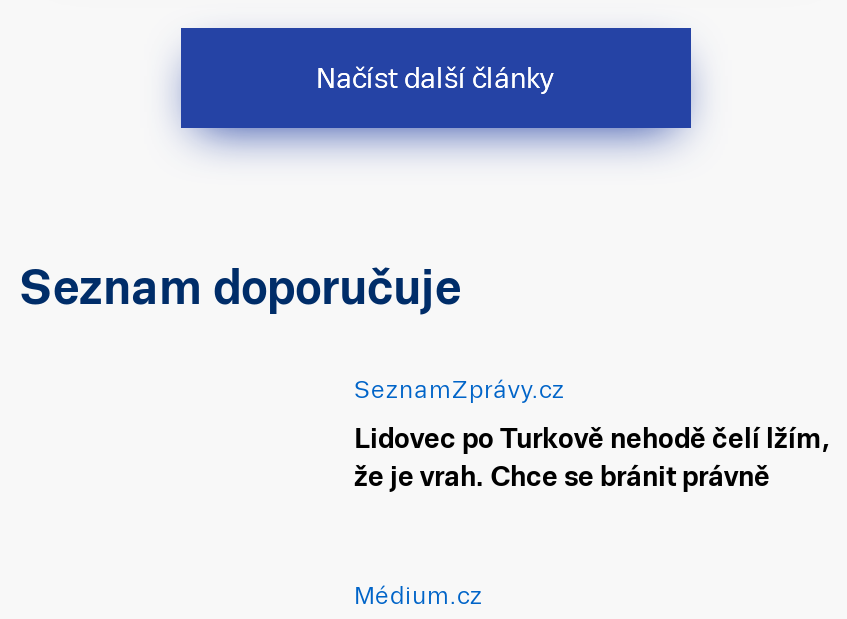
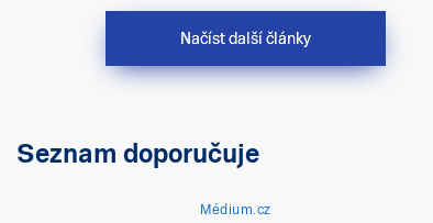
[354,376,830,492] SeznamZprávy.cz | Lidovec po Turkově nehodě čelí lžím, | že je vrah. Chce se bránit právně -> none

